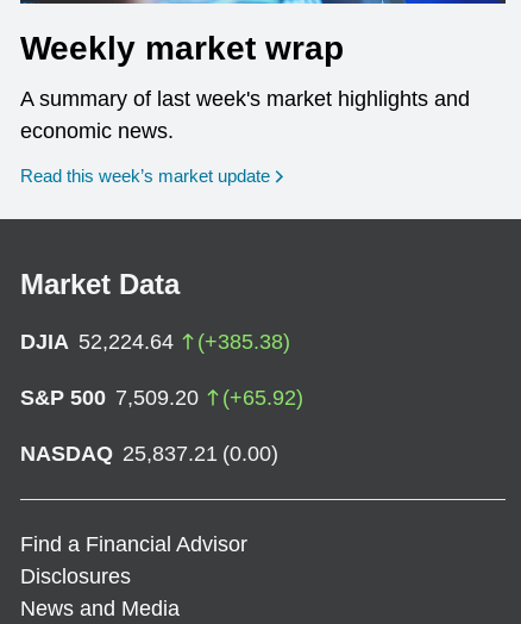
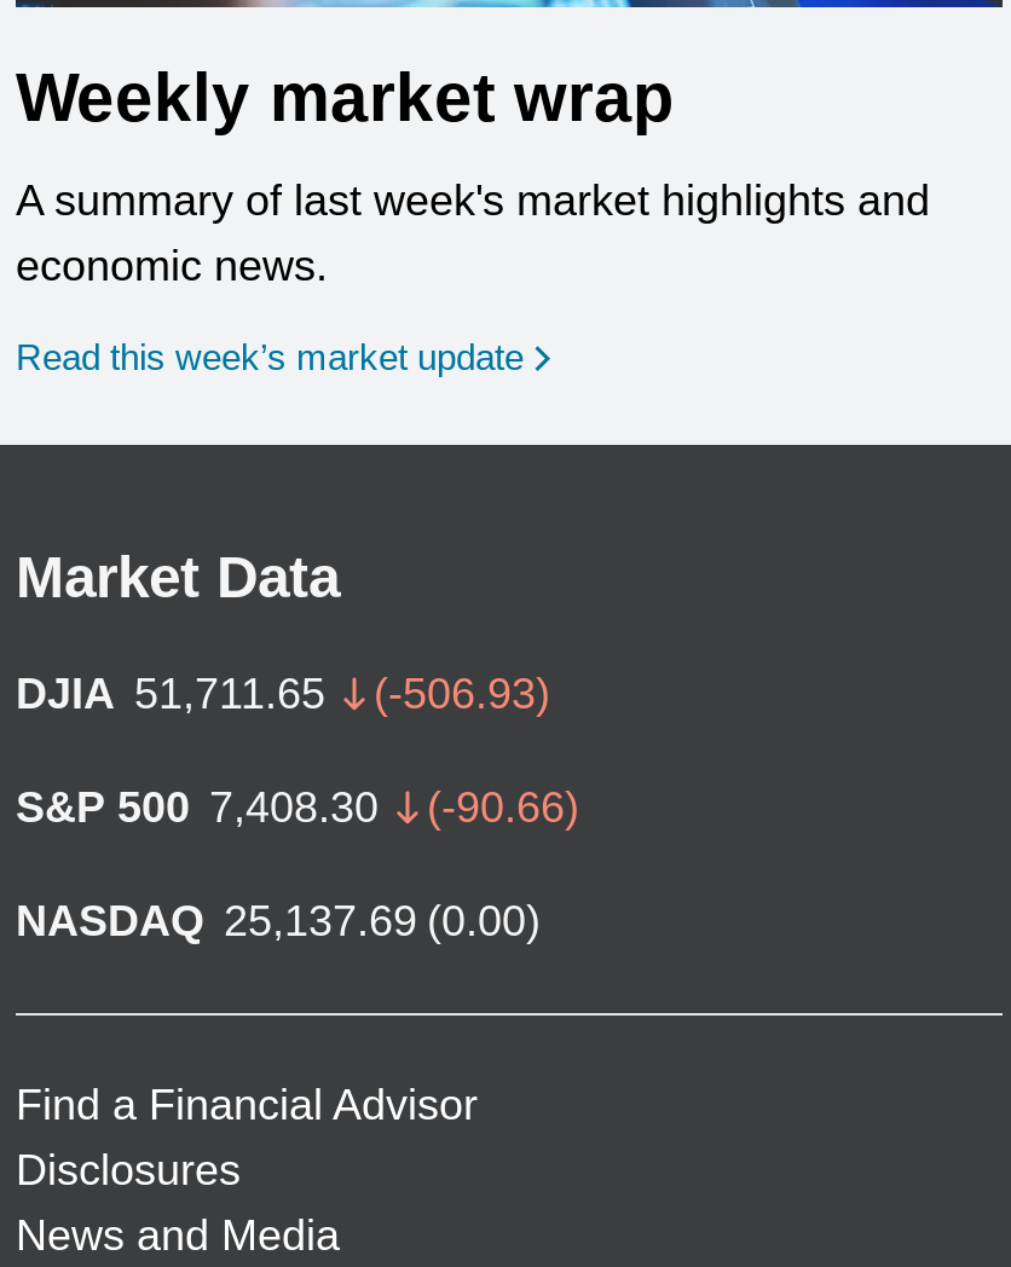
[20,330,290,353] DJIA 52,224.64 | (+385.38) -> [16,669,550,718] DJIA 51,711.65 | (-506.93)
[20,386,303,409] S&P 500 7,509.20 | (+65.92) -> [16,783,579,831] S&P 500 7,408.30 | (-90.66)
[20,442,278,465] NASDAQ 25,837.21 (0.00) -> [16,897,541,945] NASDAQ 25,137.69 (0.00)

